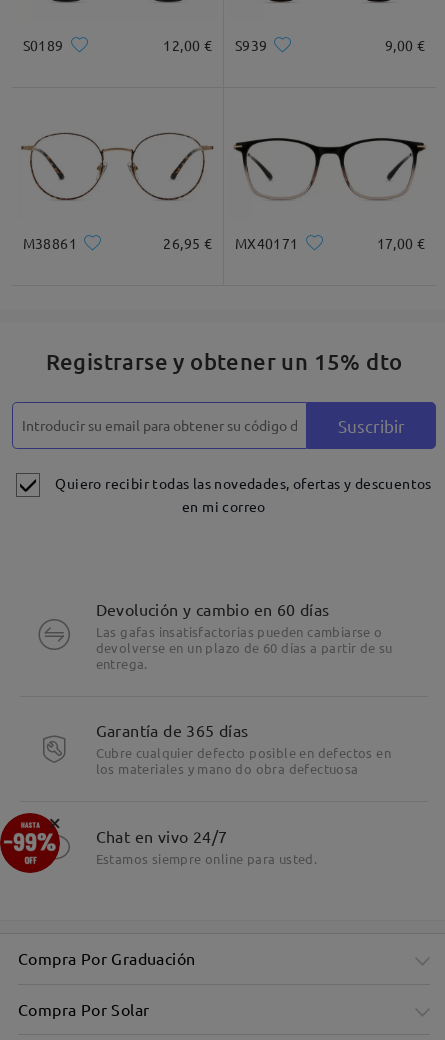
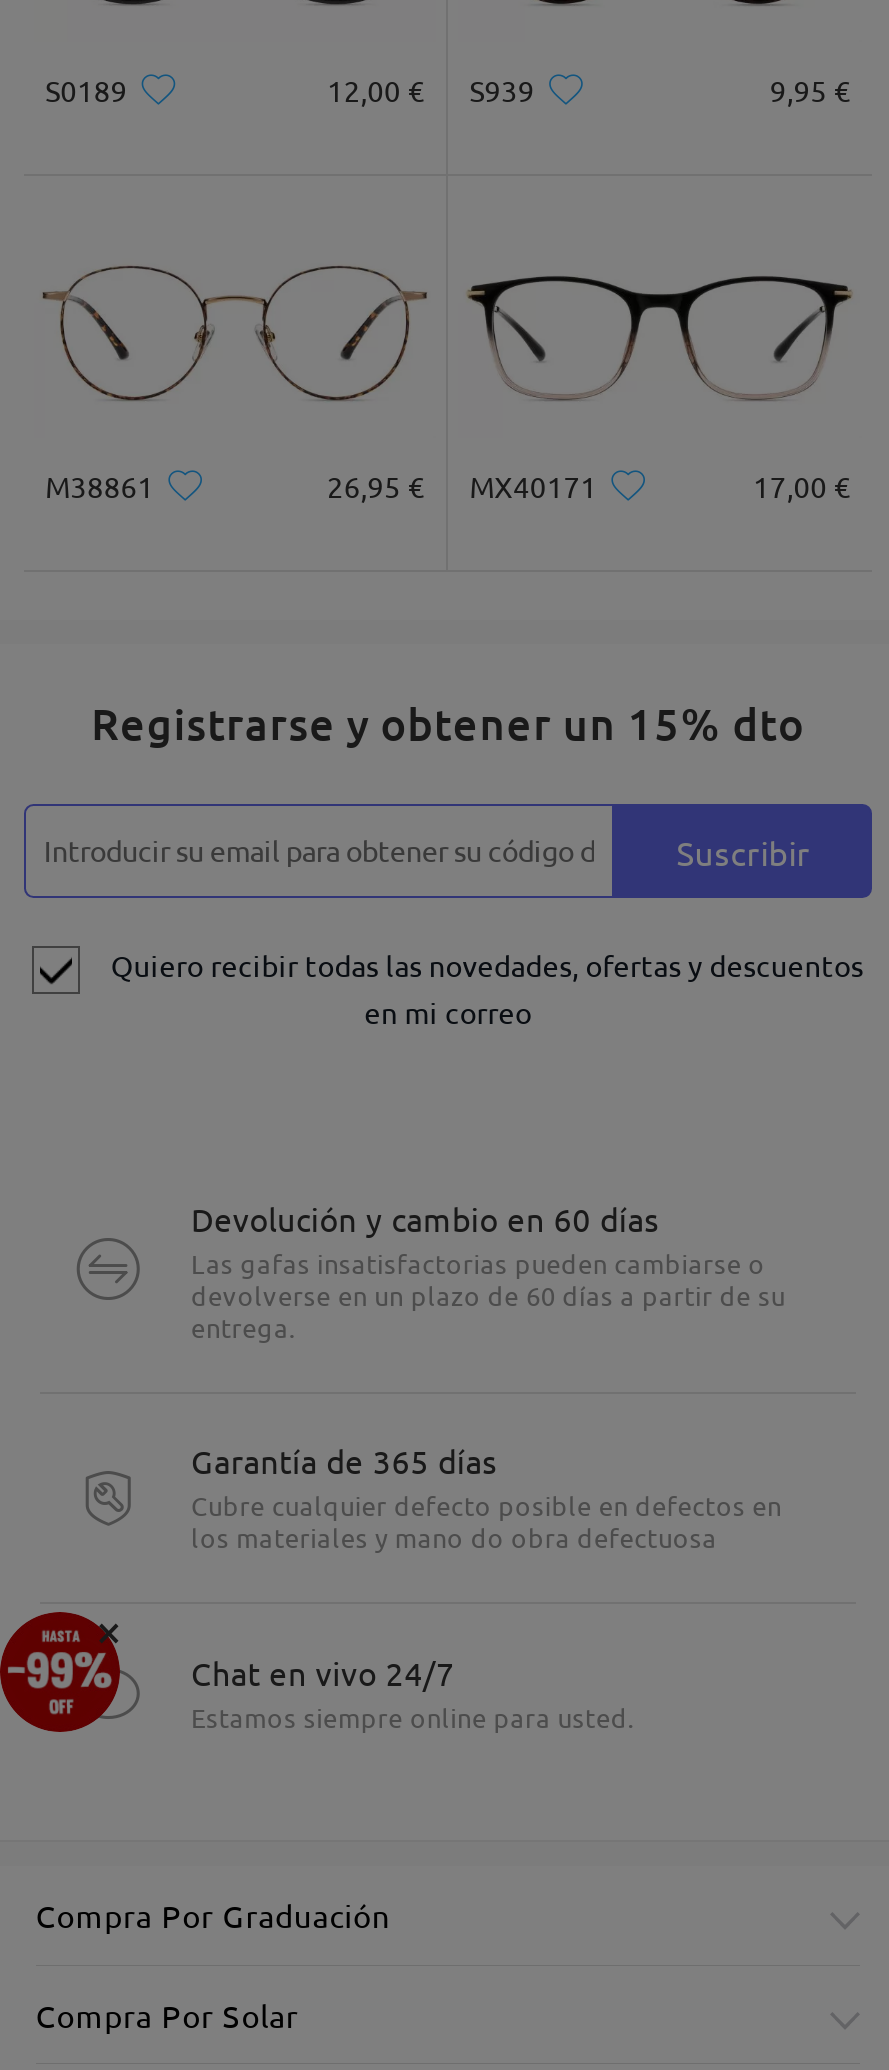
[385,36,425,54] 9,00 € -> [770,72,851,108] 9,95 €

